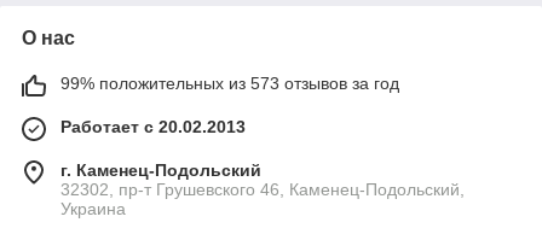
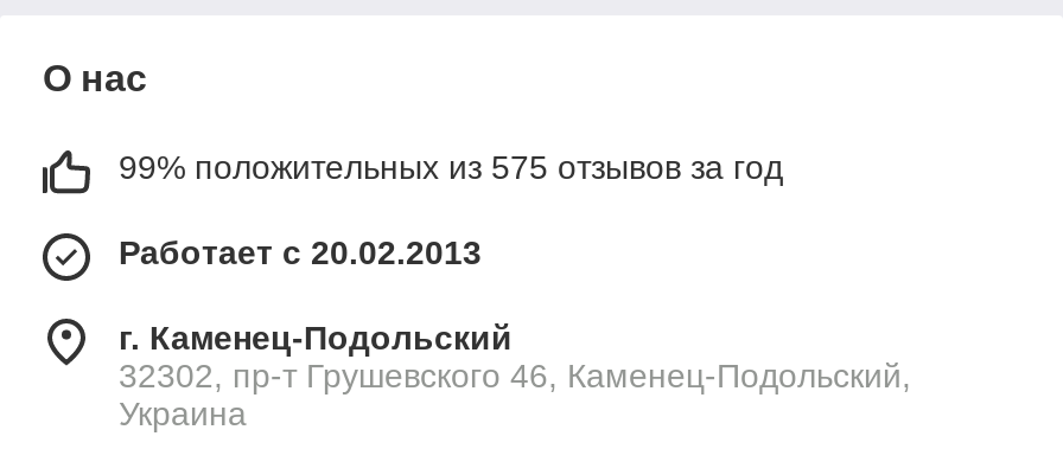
[60,73,399,93] 99% положительных из 573 отзывов за год -> [119,148,783,186] 99% положительных из 575 отзывов за год

